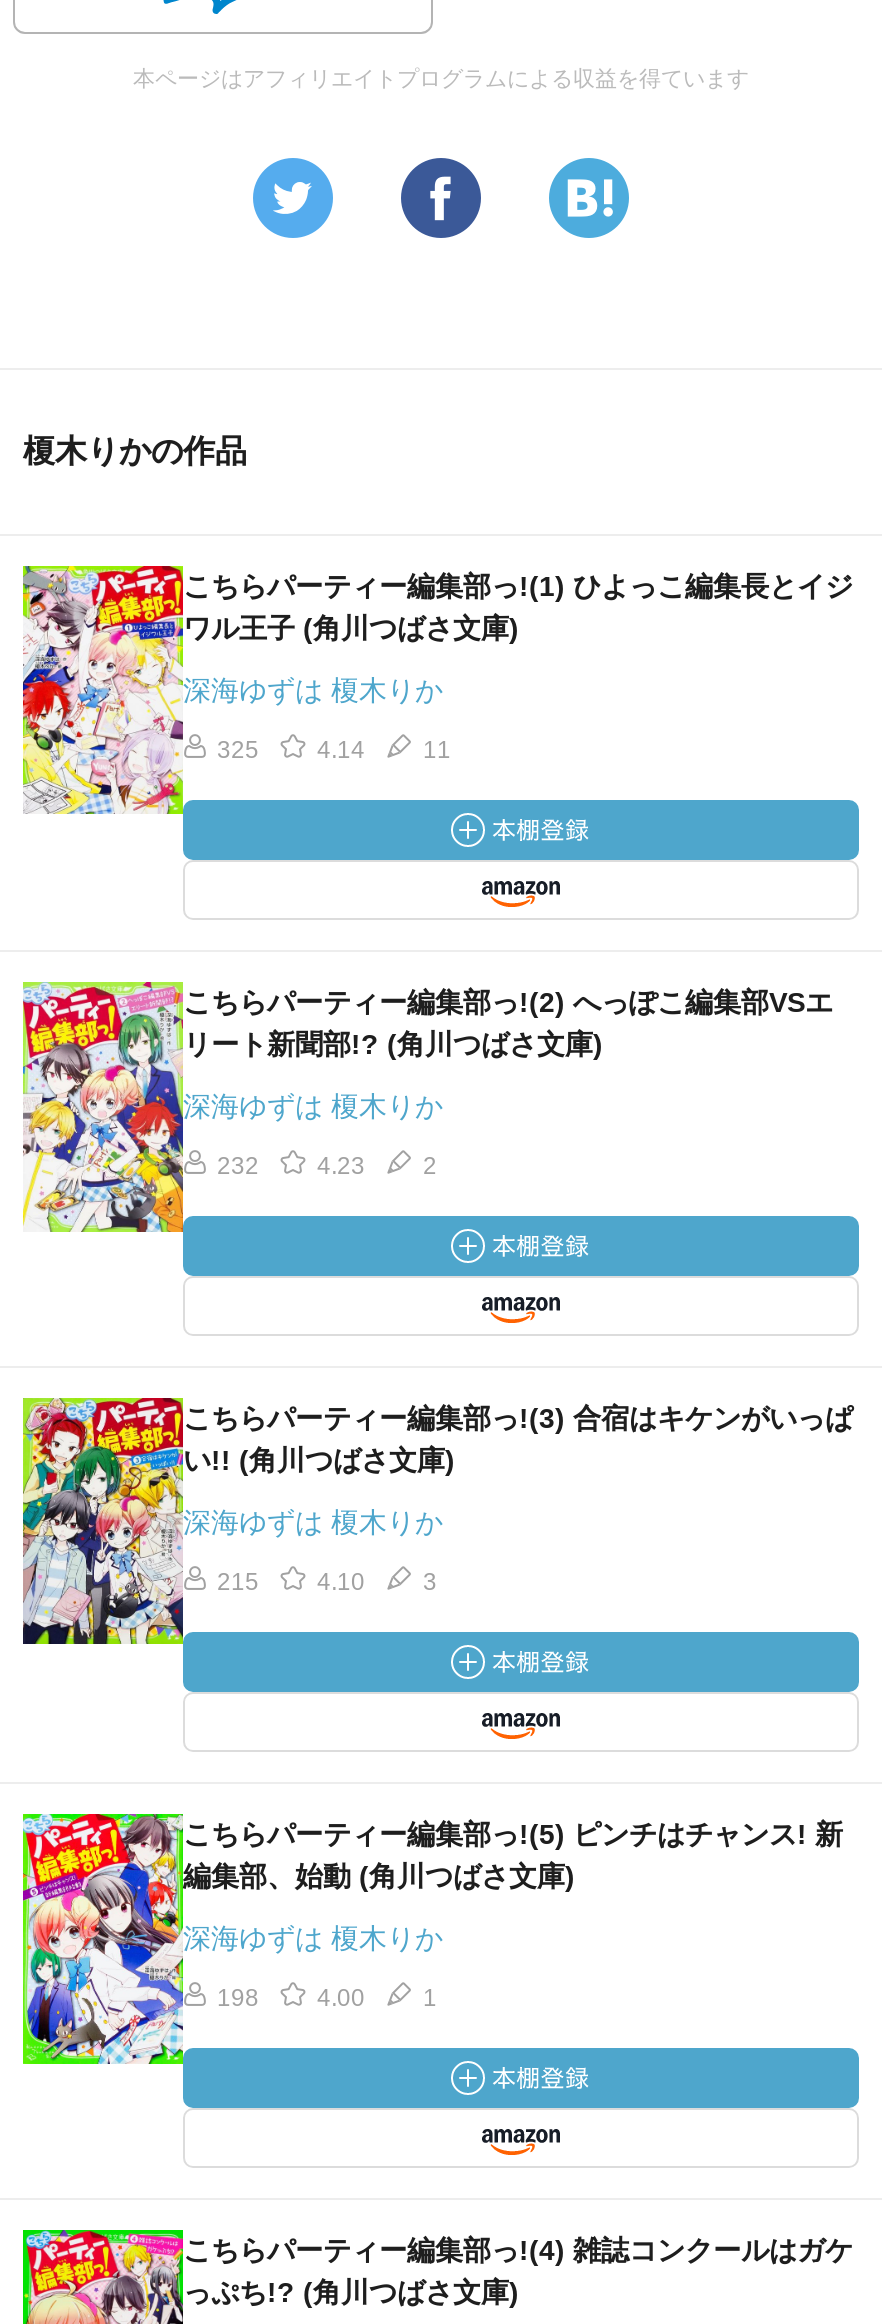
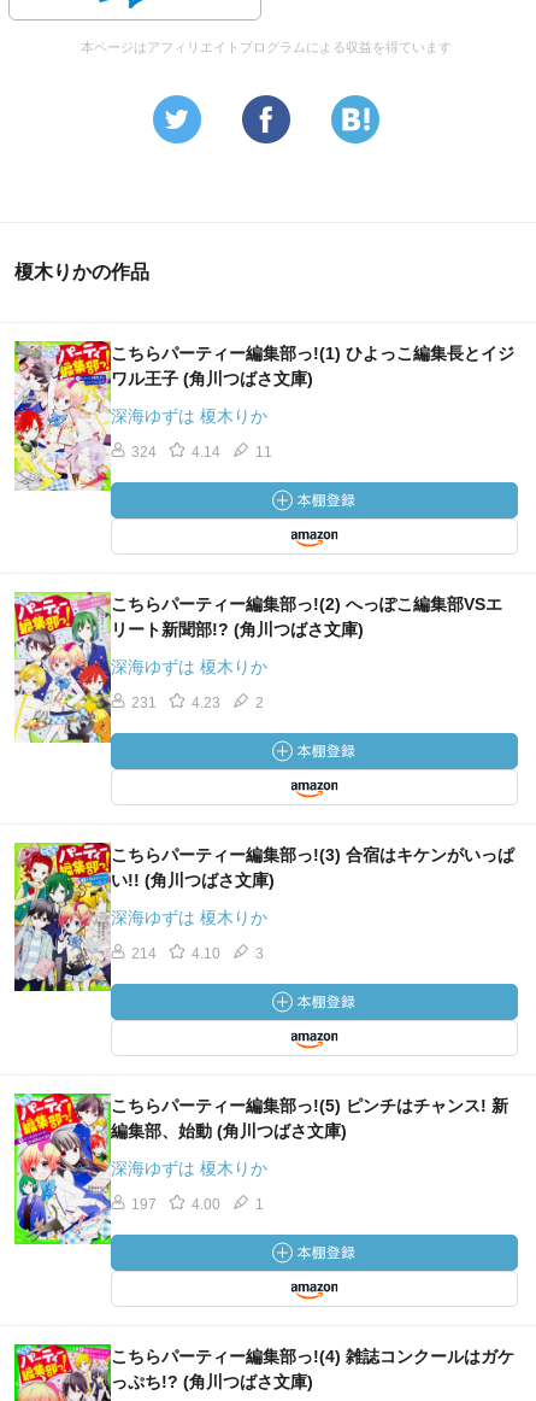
[217,736,259,764] 325 -> [131,444,157,461] 324
[217,1152,259,1180] 232 -> [131,694,157,711] 231
[217,1568,259,1596] 215 -> [131,945,157,962] 214
[217,1984,259,2012] 198 -> [131,1196,157,1213] 197

